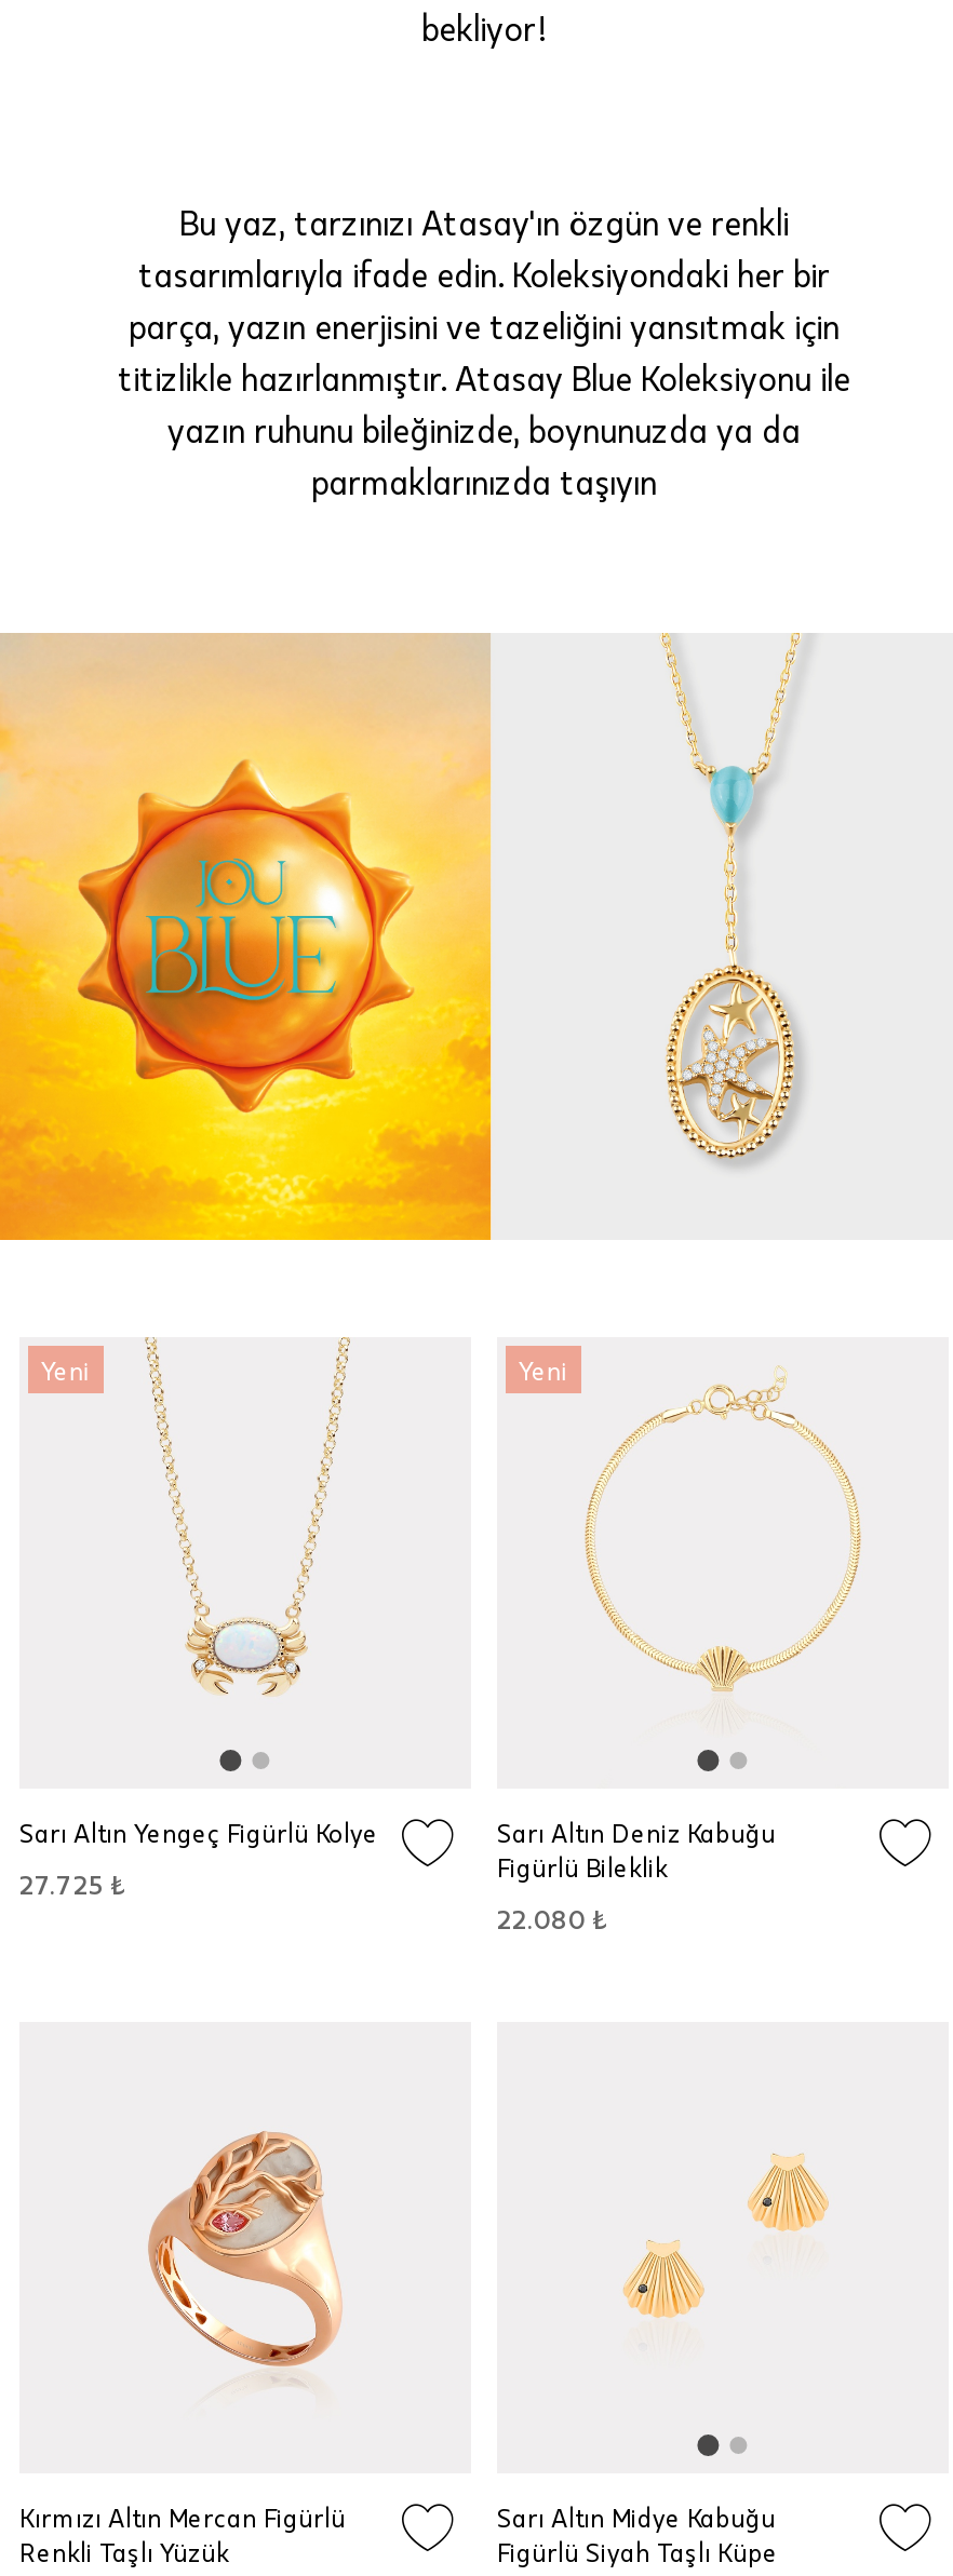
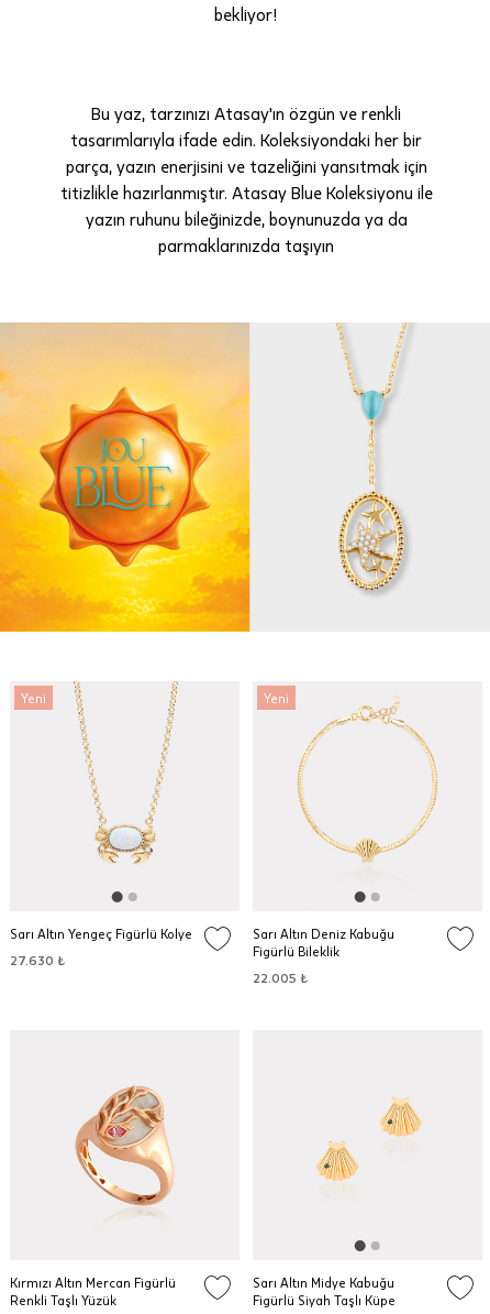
[19,1868,125,1898] 27.725 ₺ -> [10,951,65,967] 27.630 ₺
[497,1902,607,1932] 22.080 ₺ -> [253,969,308,985] 22.005 ₺

